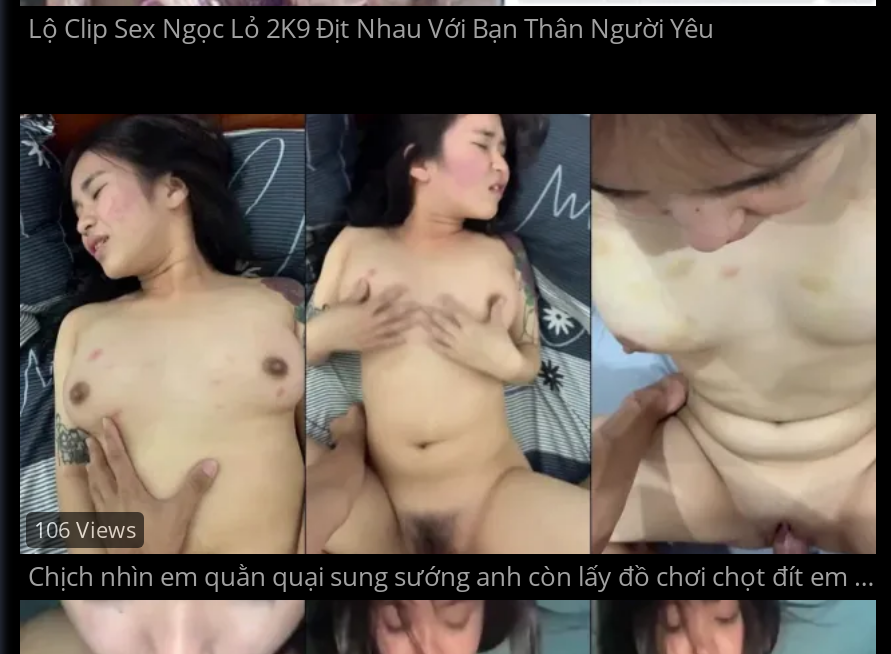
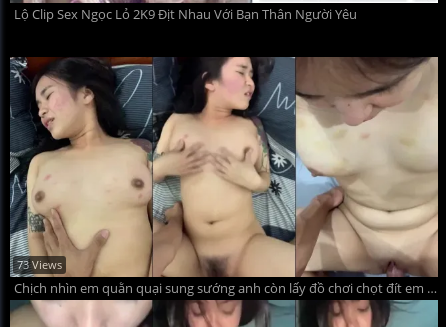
[34,514,136,544] 106 Views -> [17,257,62,272] 73 Views

